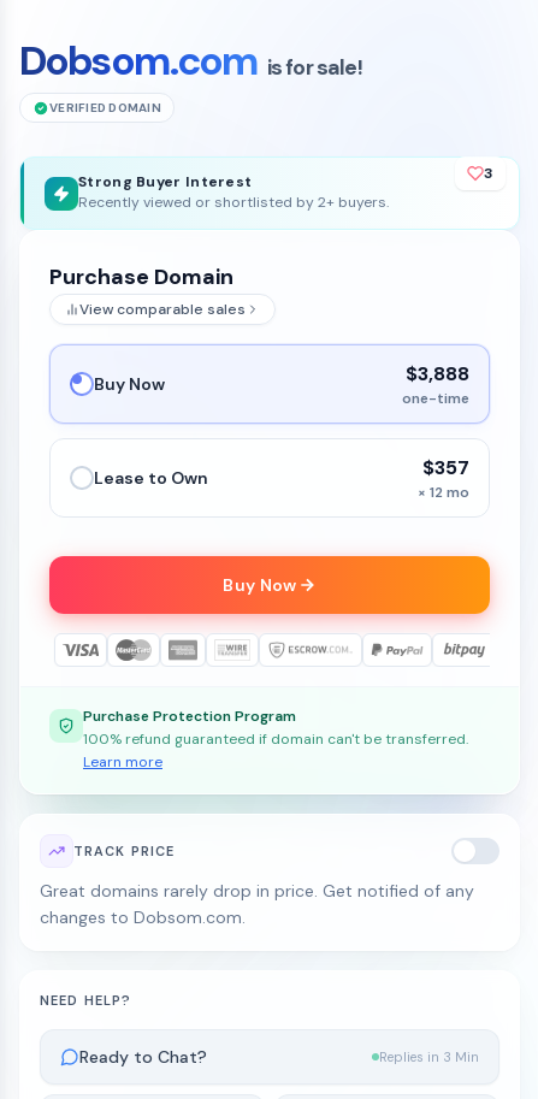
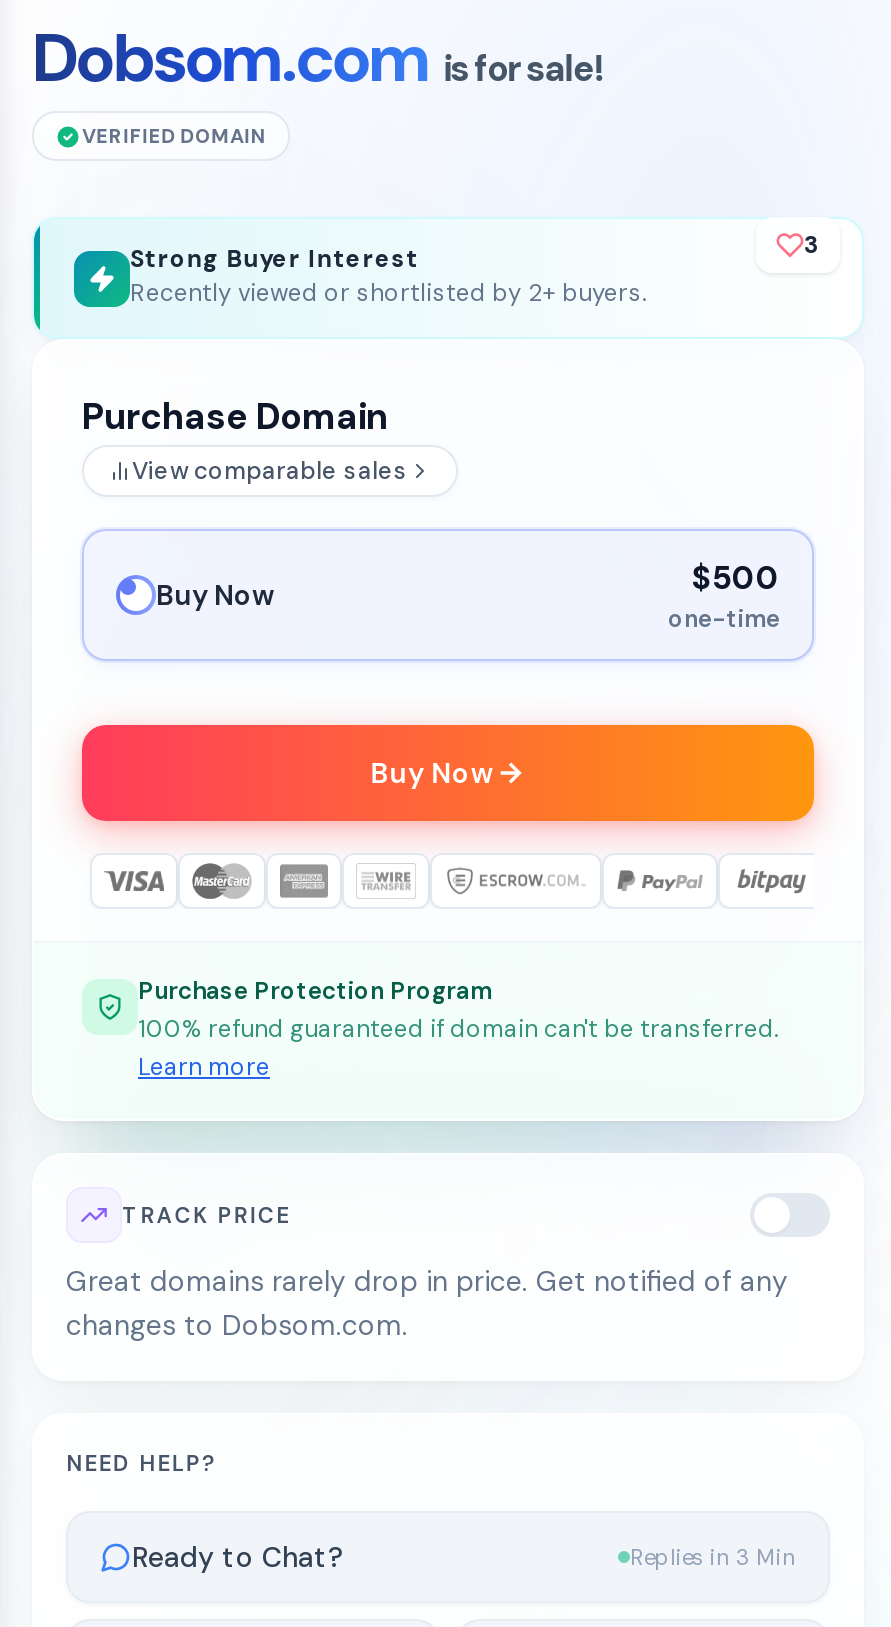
[406,361,469,386] $3,888 -> [692,557,780,599] $500
[94,455,469,502] Lease to Own | $357 | × 12 mo -> none

